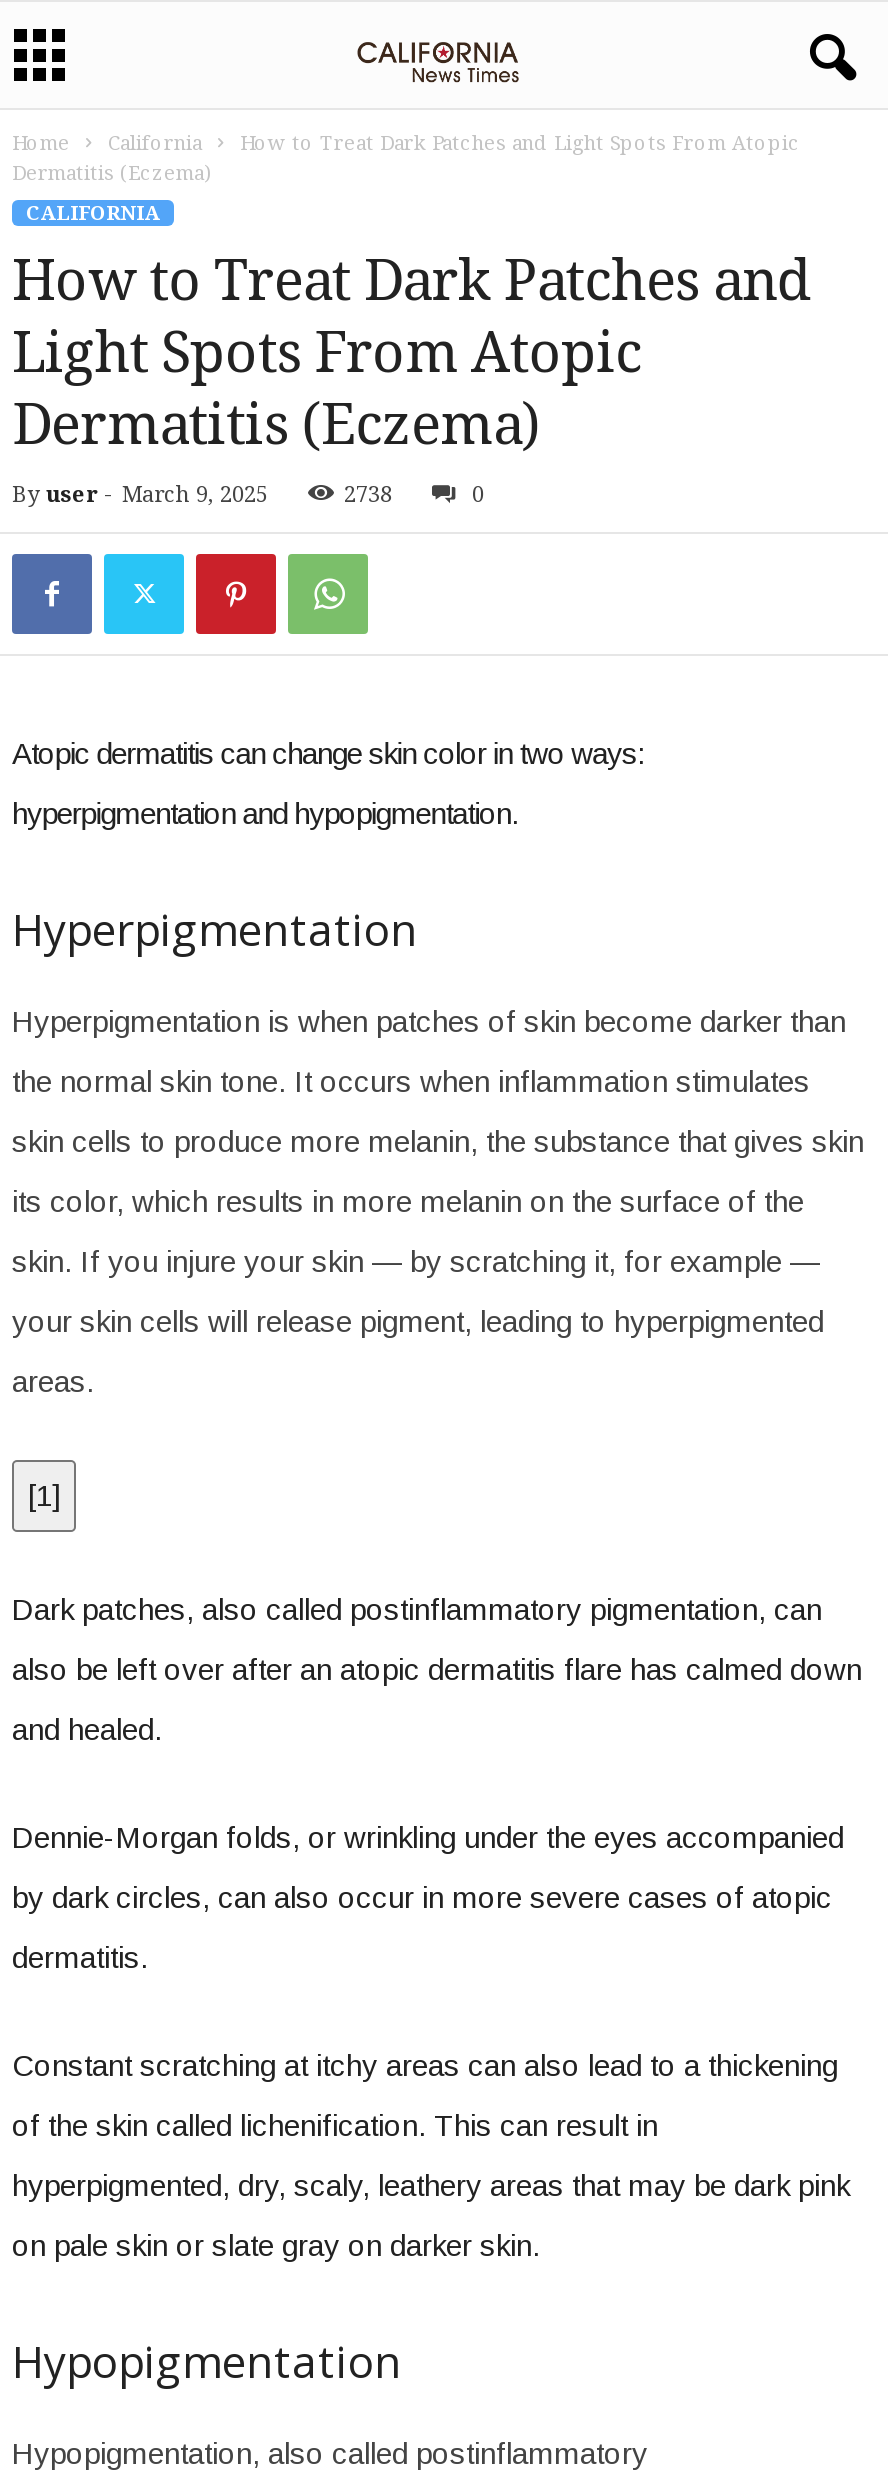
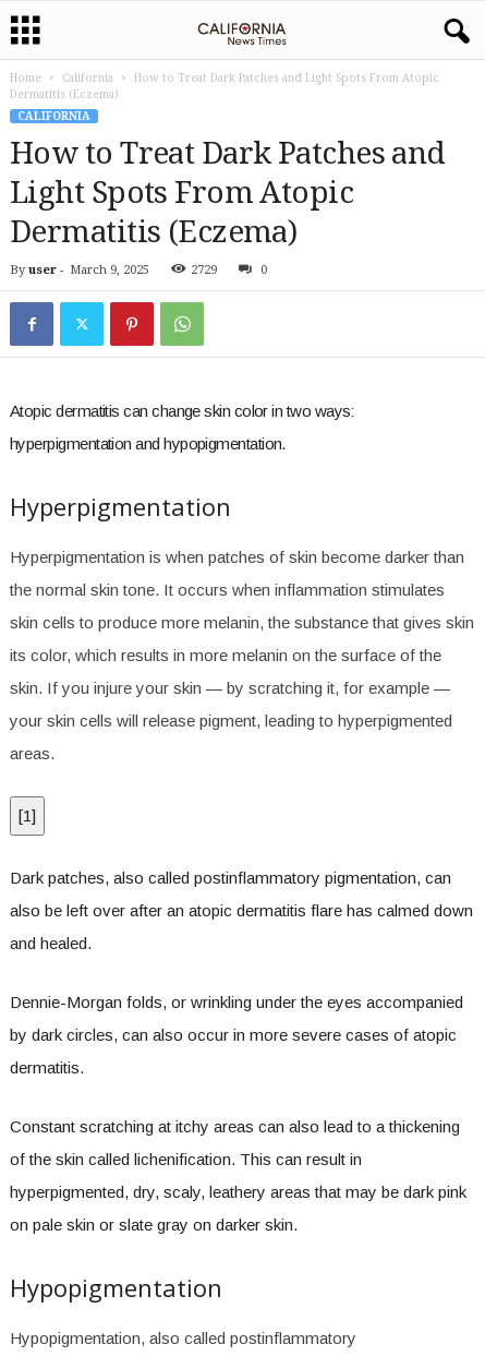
[344,482,392,508] 2738 -> [191,263,217,277] 2729

